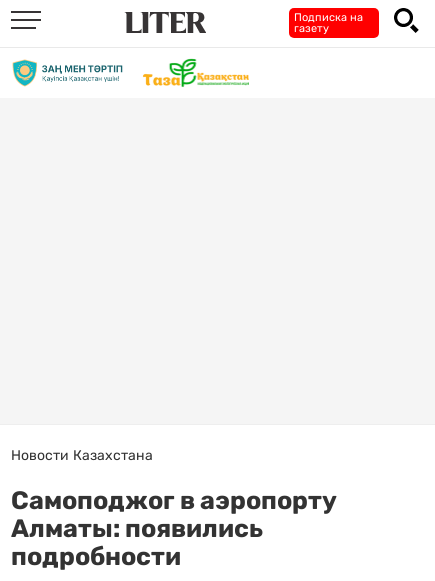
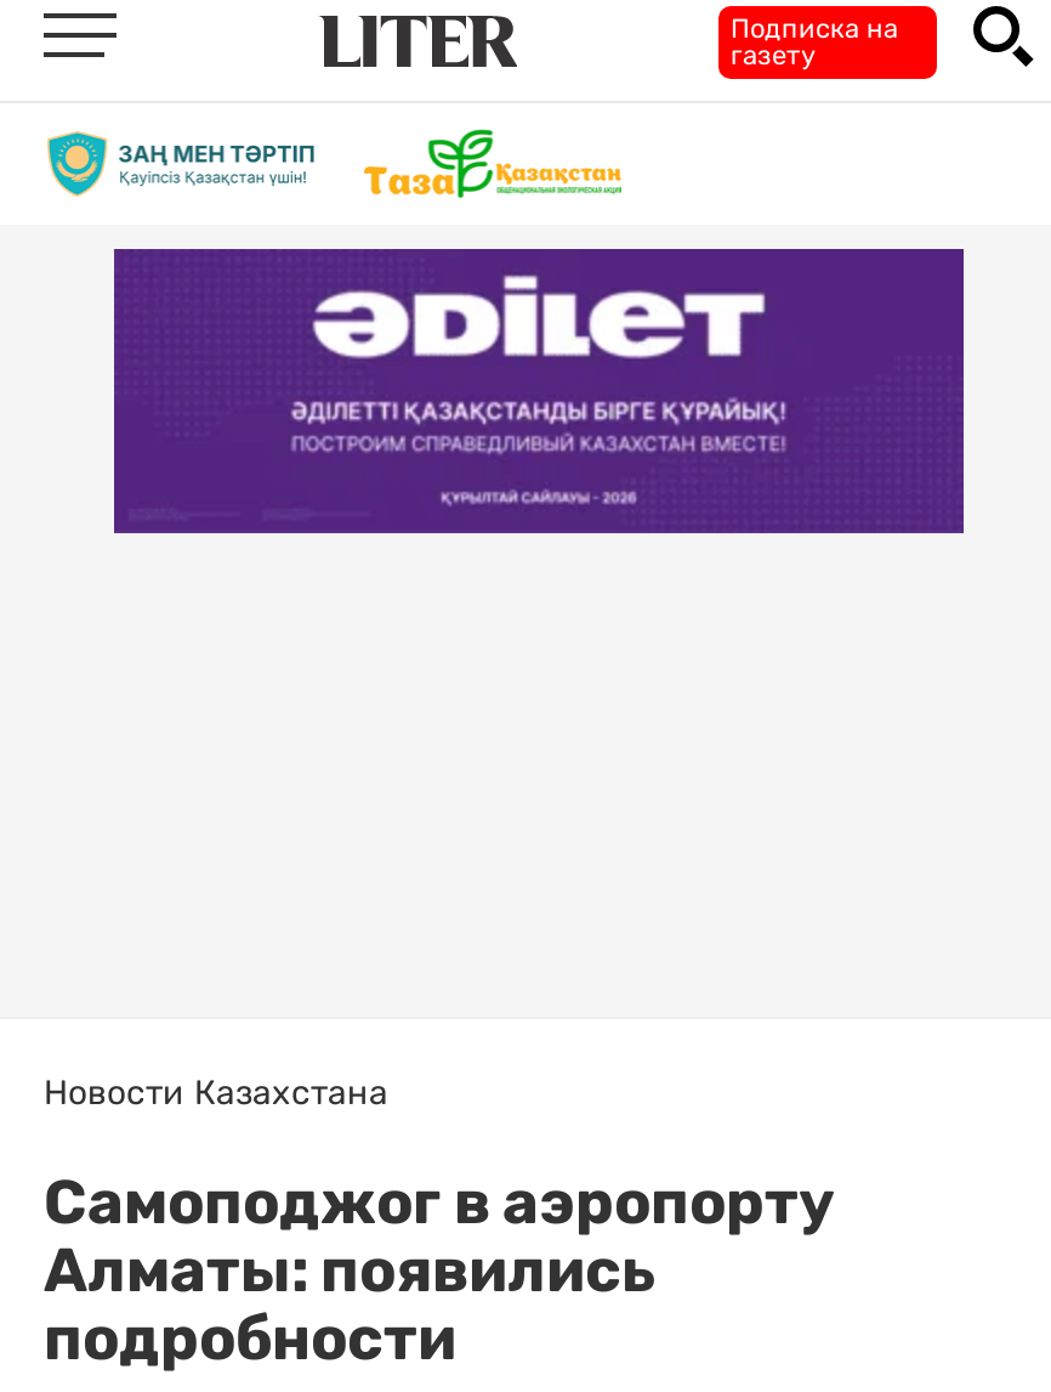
none -> [112,247,966,536] [image]

